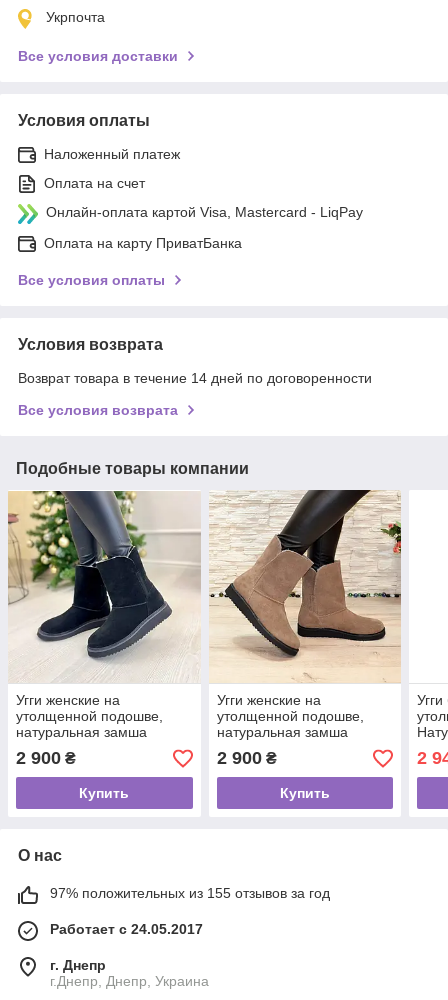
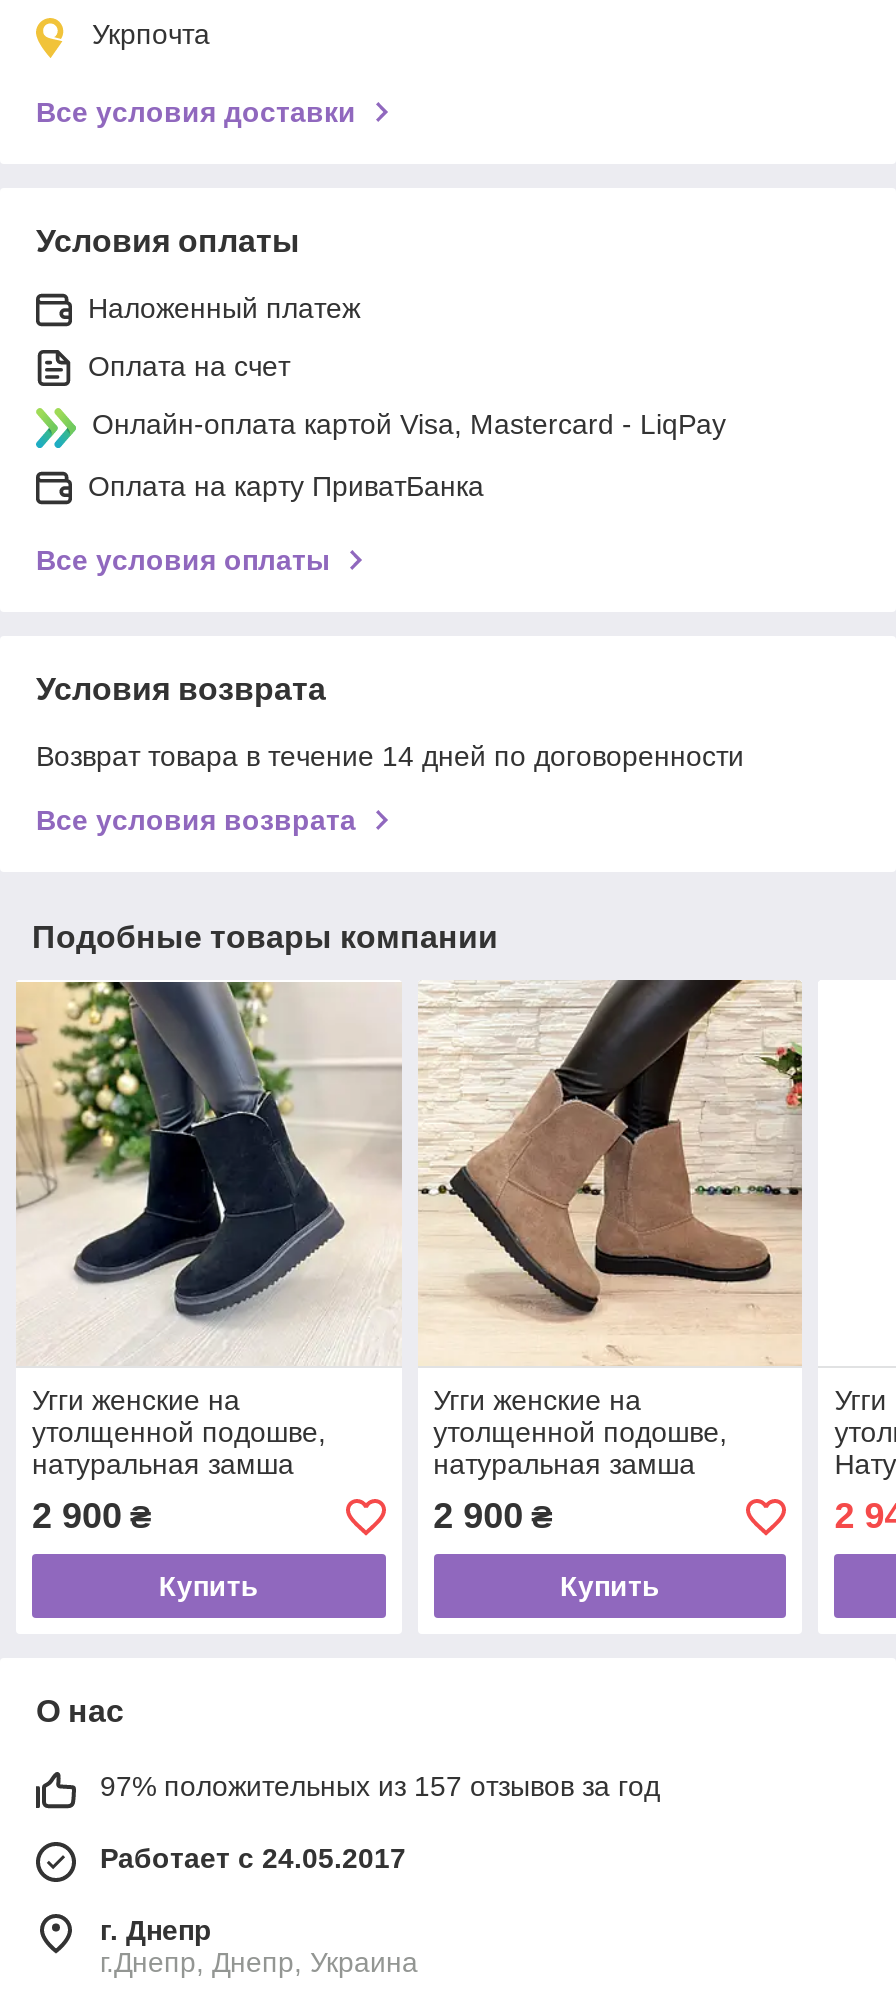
[50,885,330,901] 97% положительных из 155 отзывов за год -> [100,1770,660,1802] 97% положительных из 157 отзывов за год

